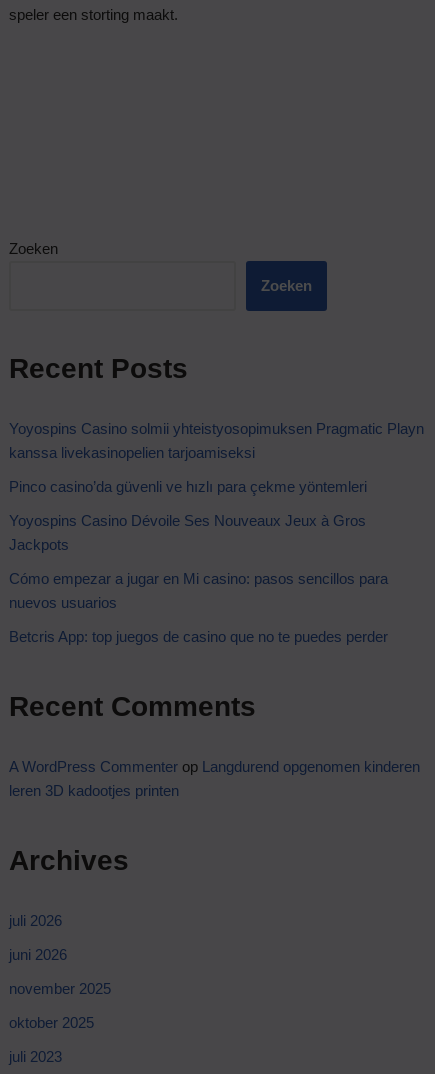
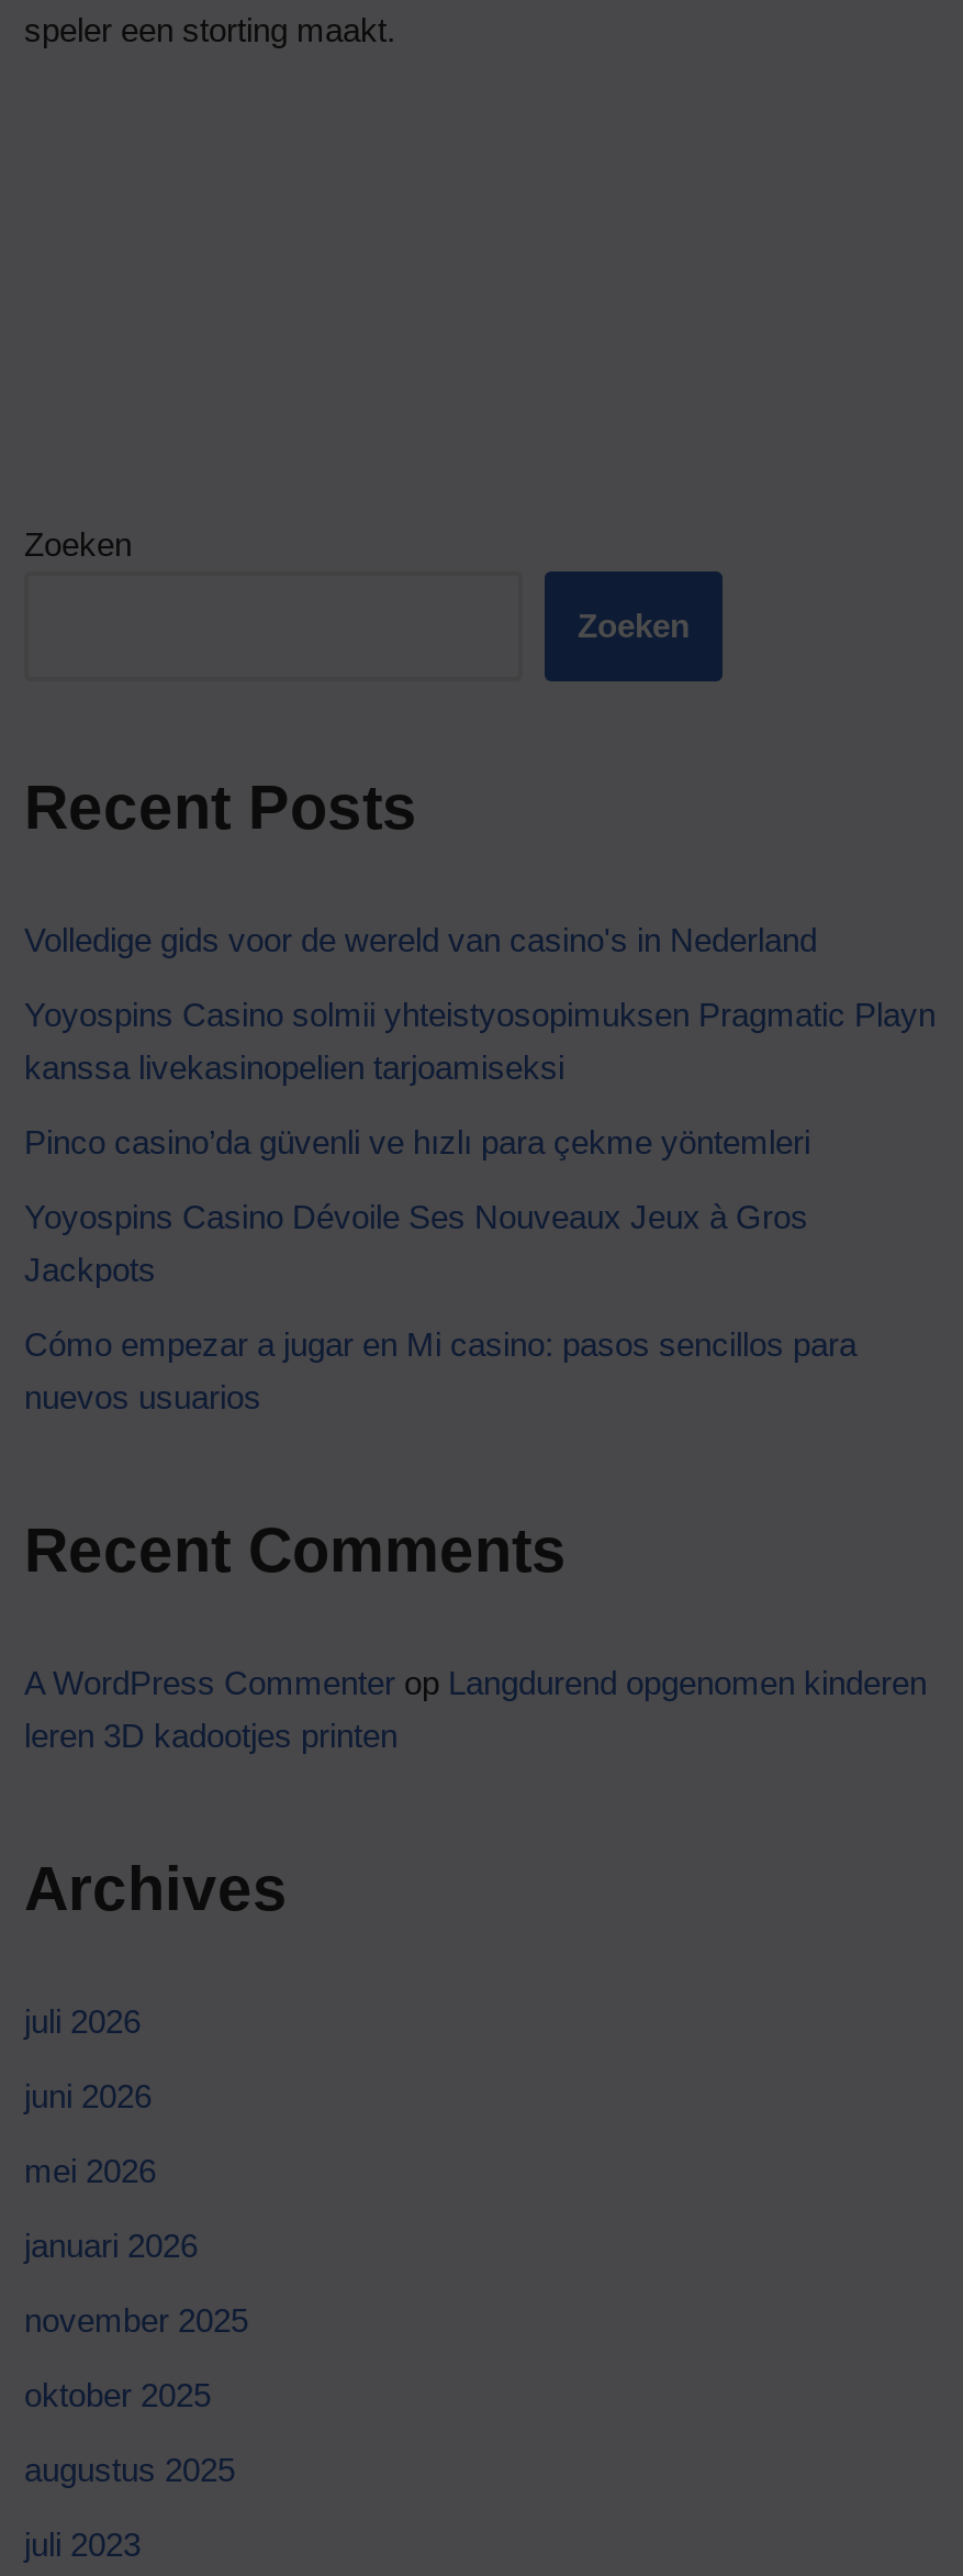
none -> [24,920,817,957] Volledige gids voor de wereld van casino's in Nederland
[9,628,388,645] Betcris App: top juegos de casino que no te puedes perder -> none
none -> [24,2151,198,2263] mei 2026 | januari 2026
none -> [24,2450,235,2487] augustus 2025

